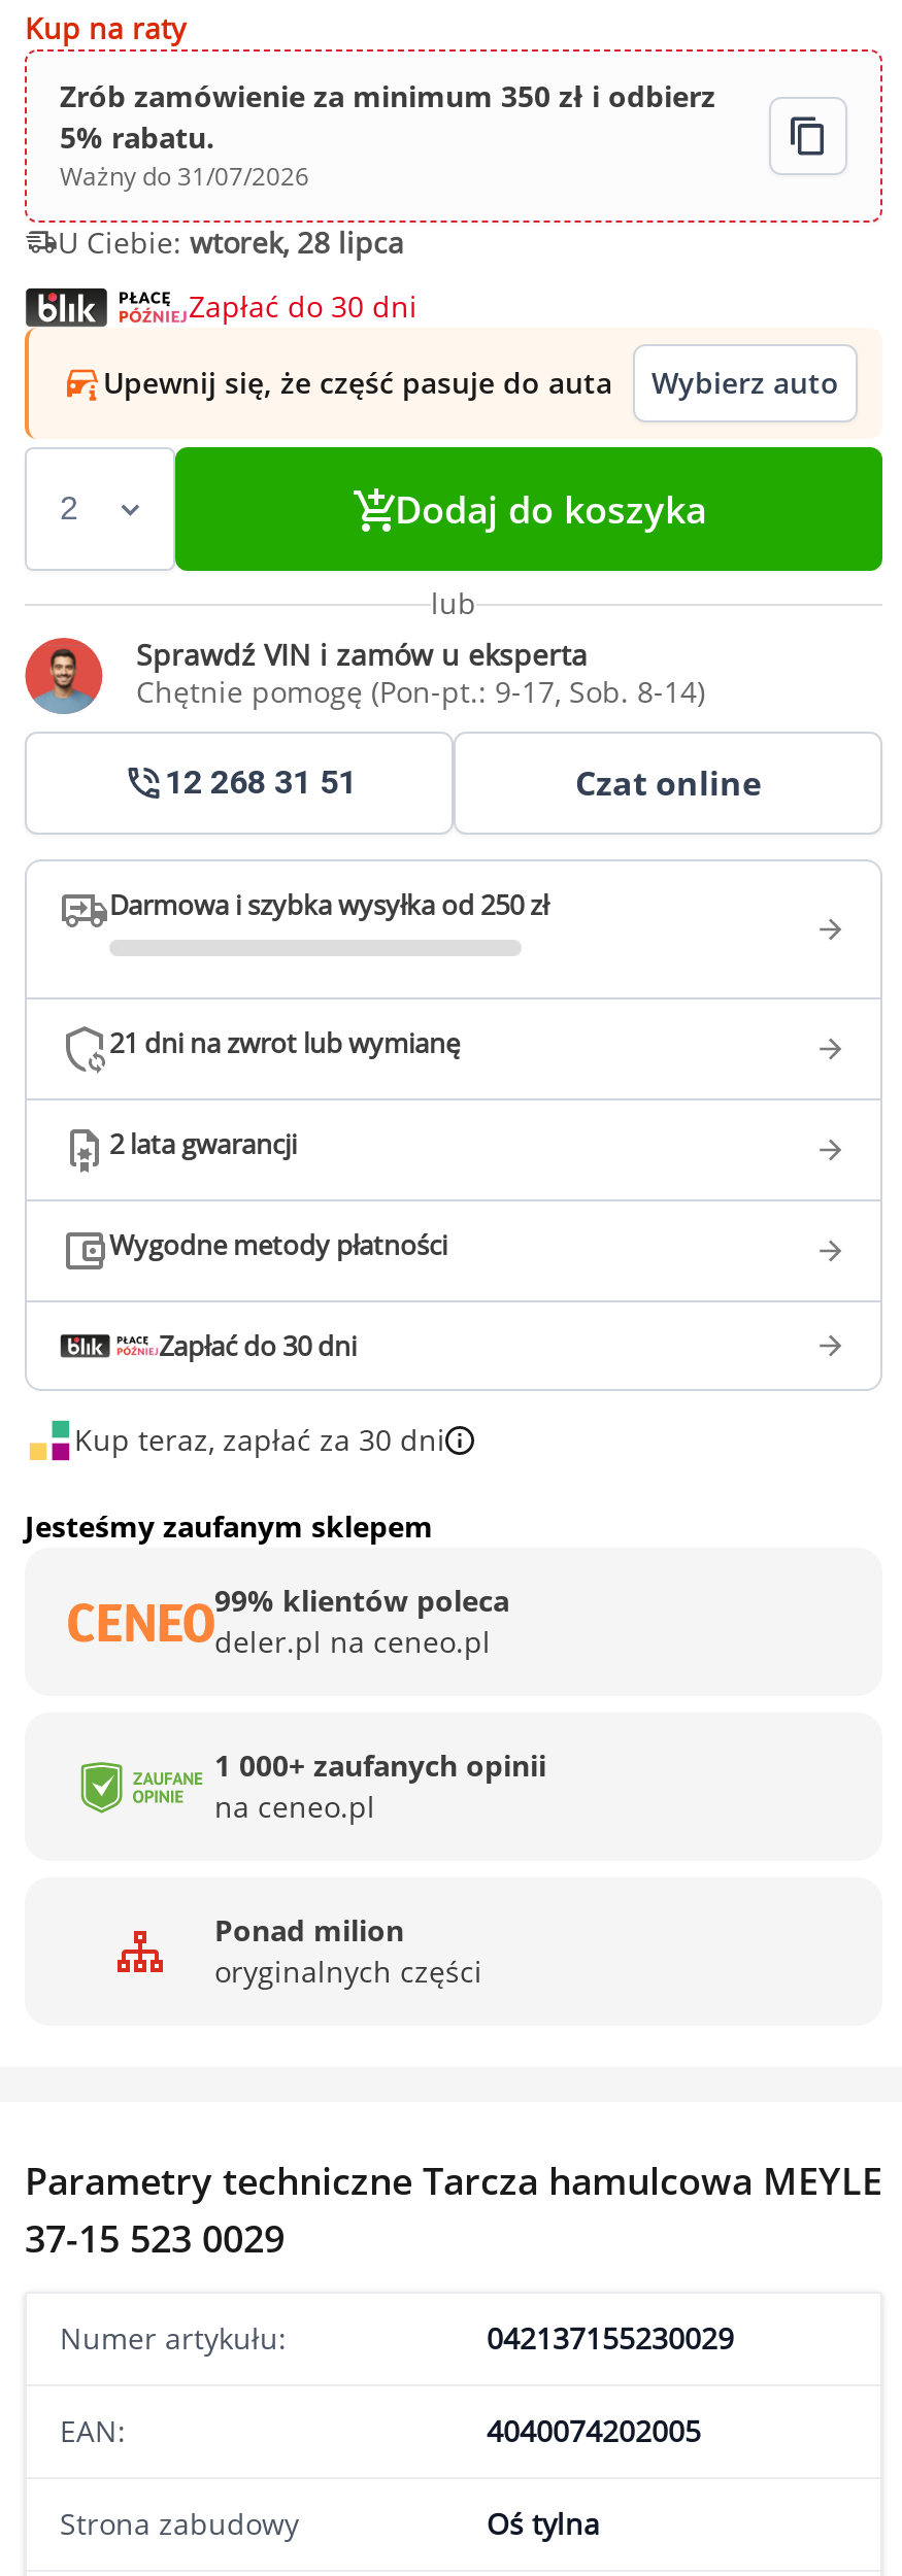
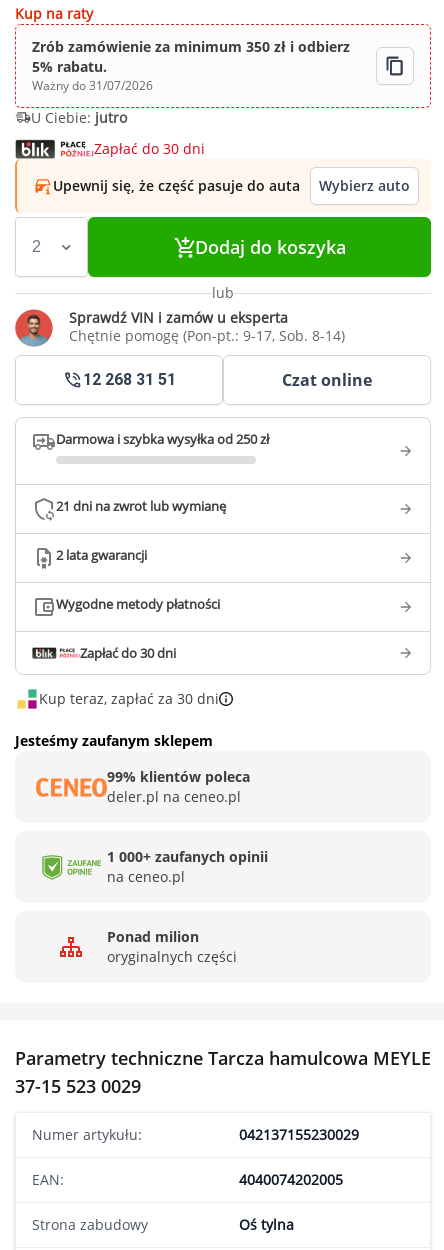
[58,223,404,262] U Ciebie:wtorek, 28 lipca -> [31,108,127,127] U Ciebie:jutro

